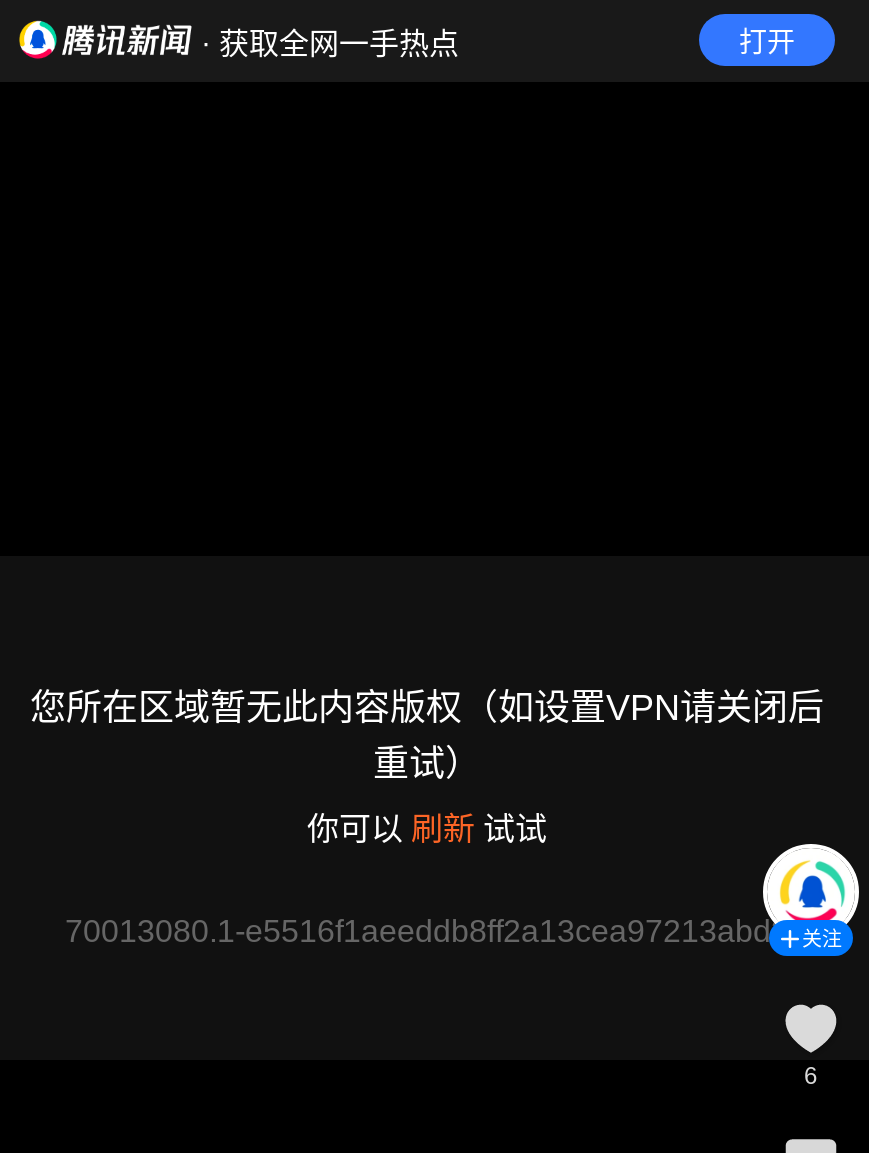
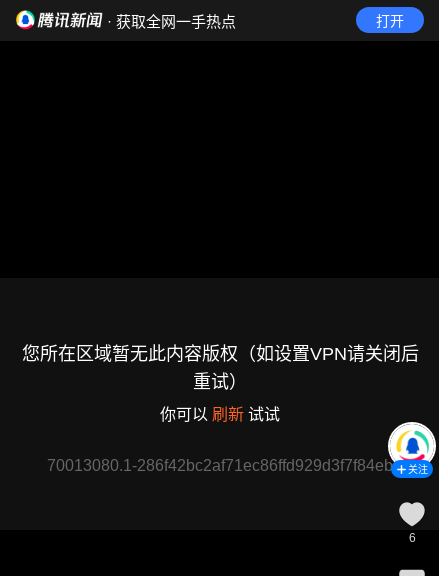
[65,913,789,947] 70013080.1-e5516f1aeeddb8ff2a13cea97213abd3 -> [47,456,393,473] 70013080.1-286f42bc2af71ec86ffd929d3f7f84eb

